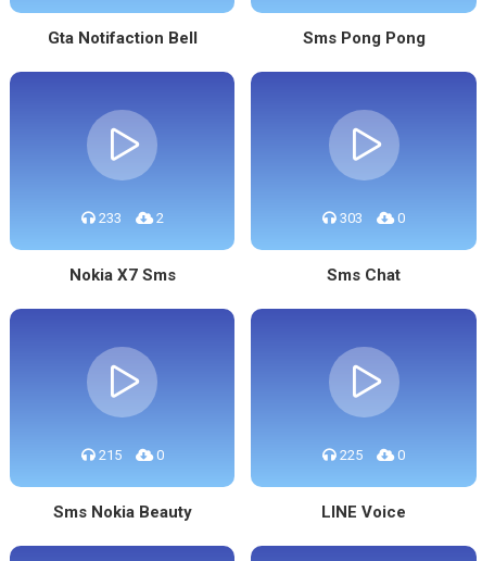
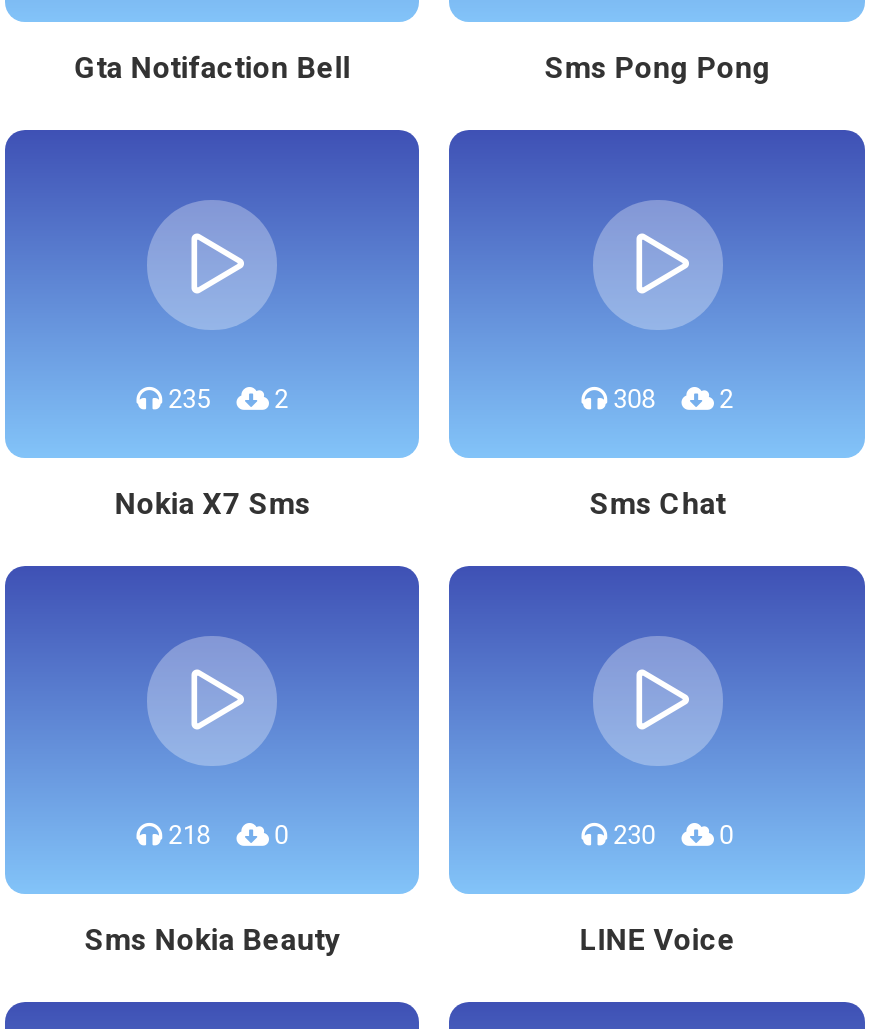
[95,210,164,226] 233 2 -> [162,384,288,414] 235 2
[337,210,363,226] 303 -> [607,384,655,414] 308
[394,210,405,226] 0 -> [713,384,733,414] 2
[95,447,164,463] 215 0 -> [162,820,288,850] 218 0
[337,447,405,463] 225 0 -> [607,820,733,850] 230 0

